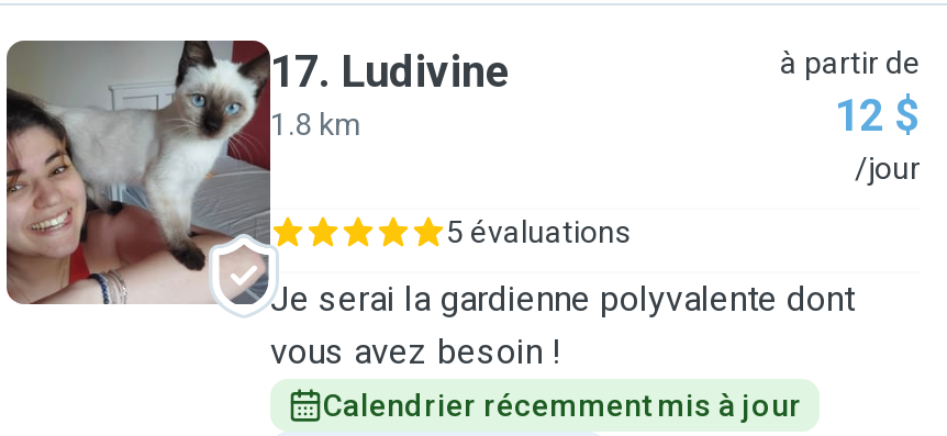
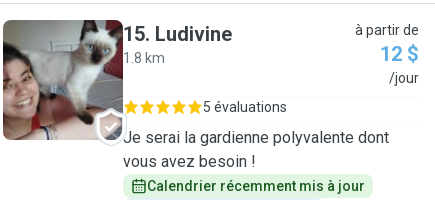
[270,45,510,98] 17. Ludivine -> [123,22,232,46] 15. Ludivine

